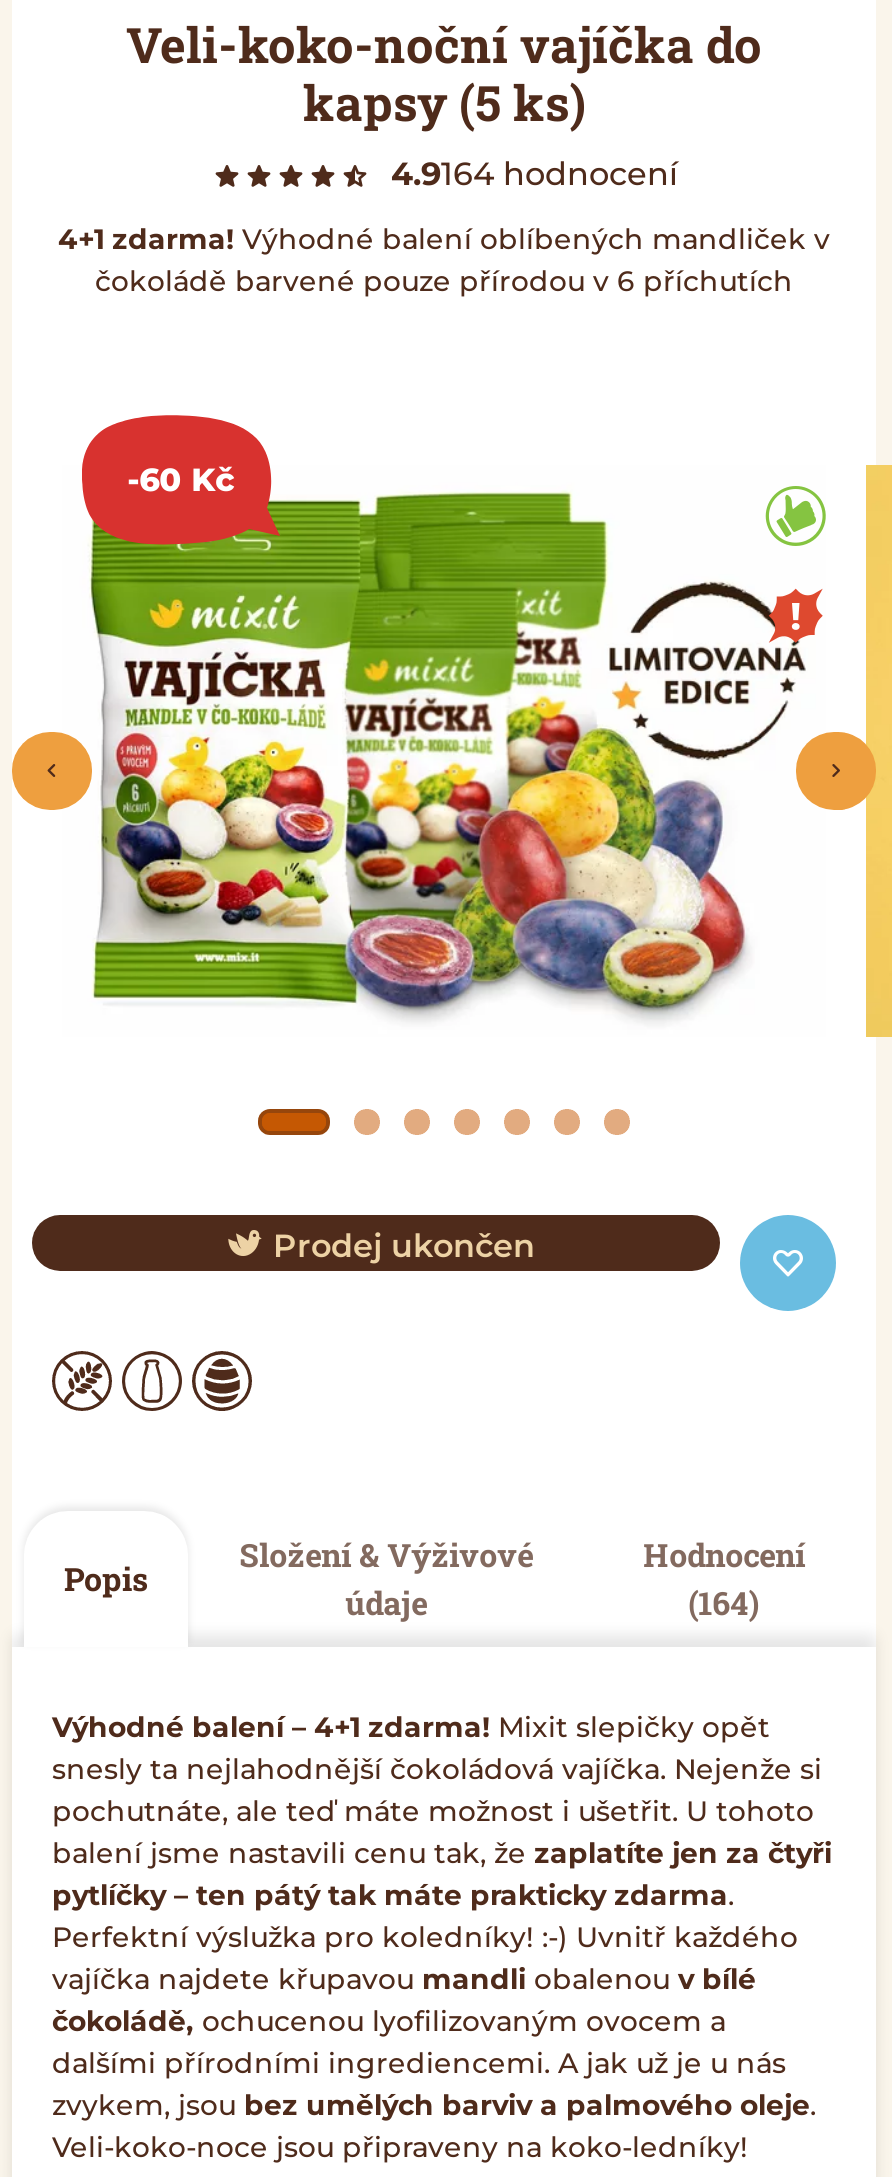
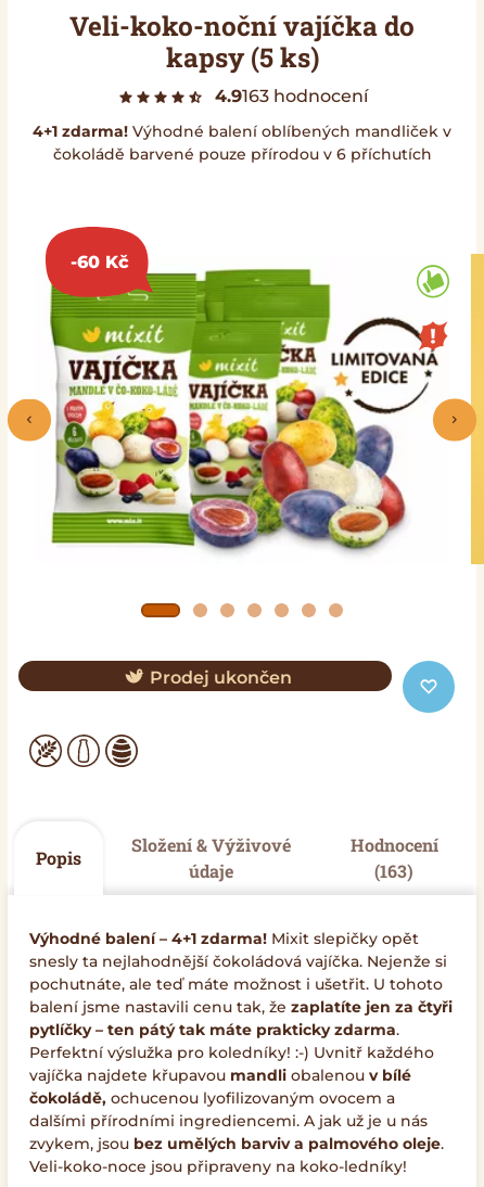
[391,155,677,193] 4.9164 hodnocení -> [214,86,367,106] 4.9163 hodnocení
[688,1582,760,1624] (164) -> [375,860,414,882] (163)

